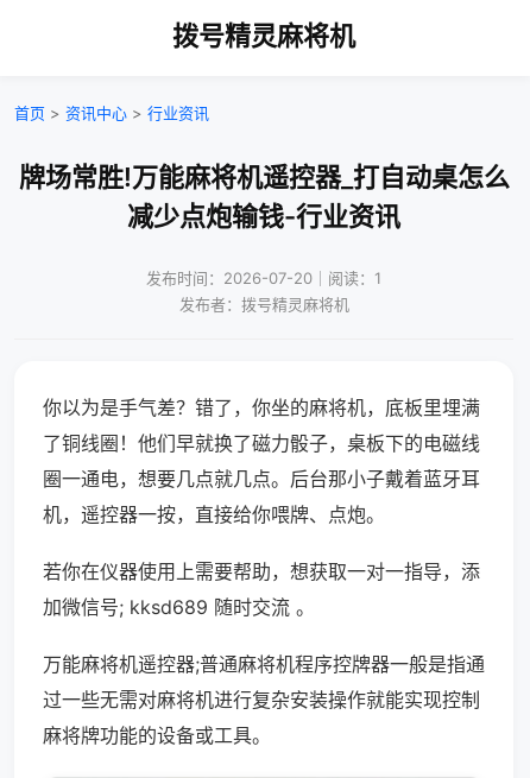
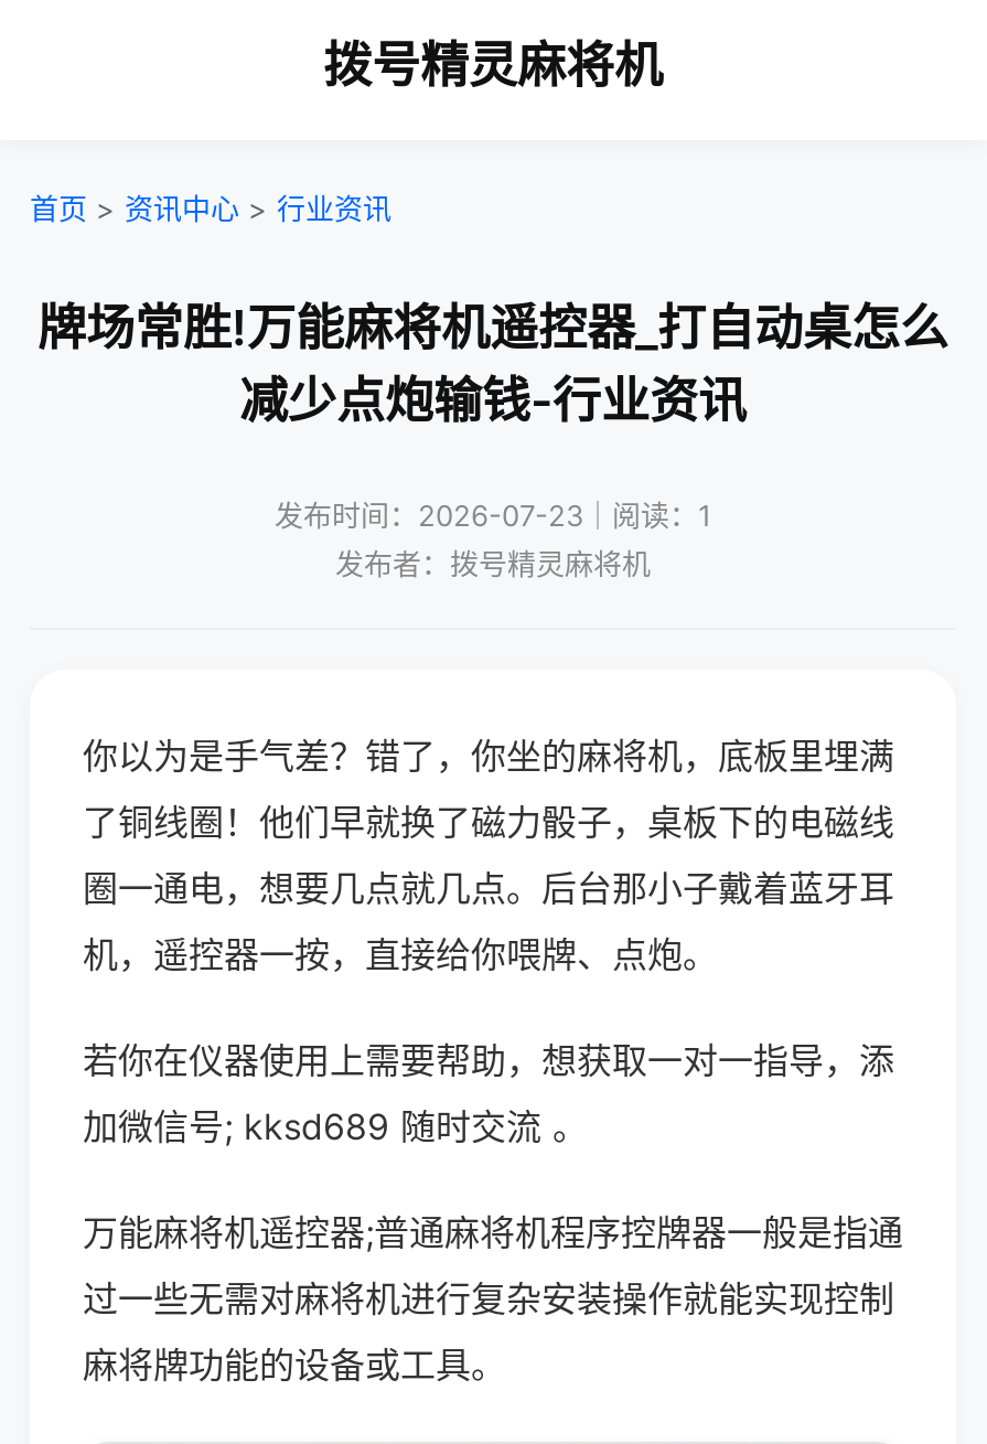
[146,268,381,287] 发布时间：2026-07-20｜阅读：1 -> [275,498,711,533] 发布时间：2026-07-23｜阅读：1

